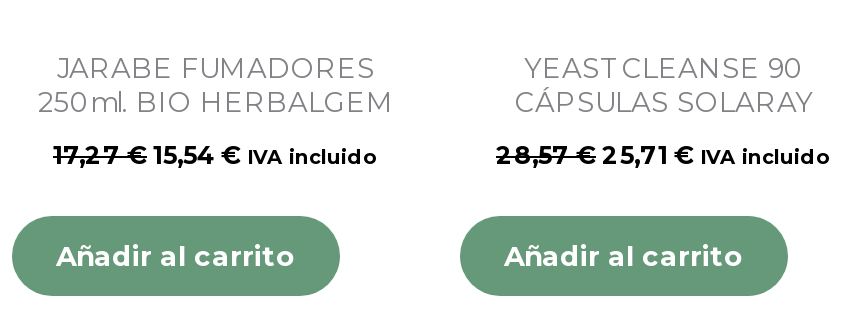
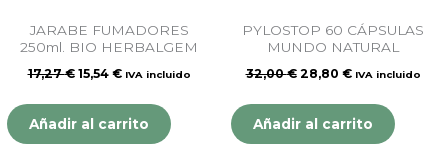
[515,51,813,117] YEAST CLEANSE 90 | CÁPSULAS SOLARAY -> [242,21,424,54] PYLOSTOP 60 CÁPSULAS | MUNDO NATURAL
[496,139,596,169] 28,57€ -> [245,65,296,80] 32,00€
[602,139,694,169] 25,71 € -> [299,65,351,80] 28,80 €

